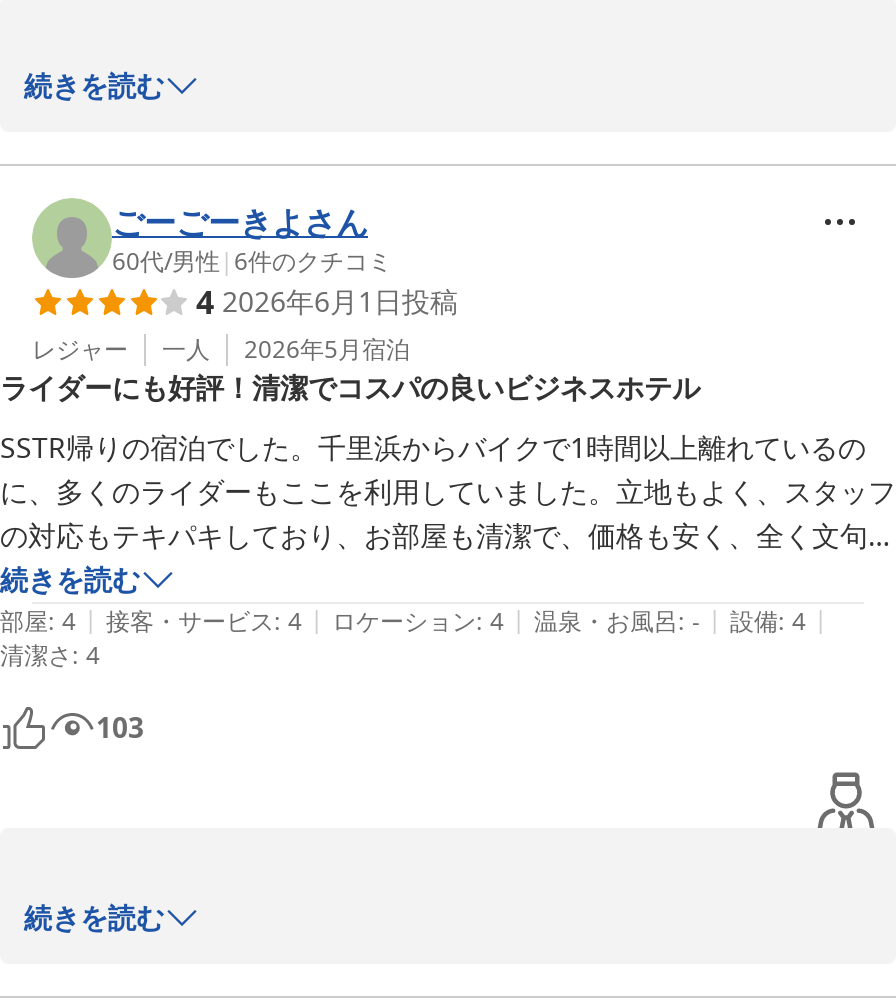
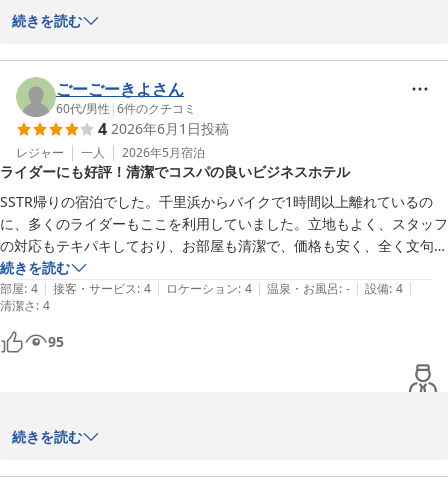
[96,708,144,746] 103 -> [48,332,64,351] 95

